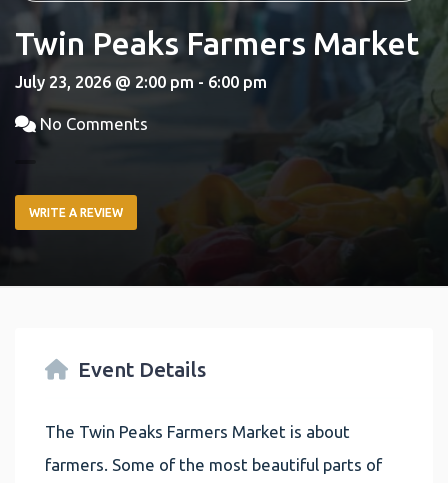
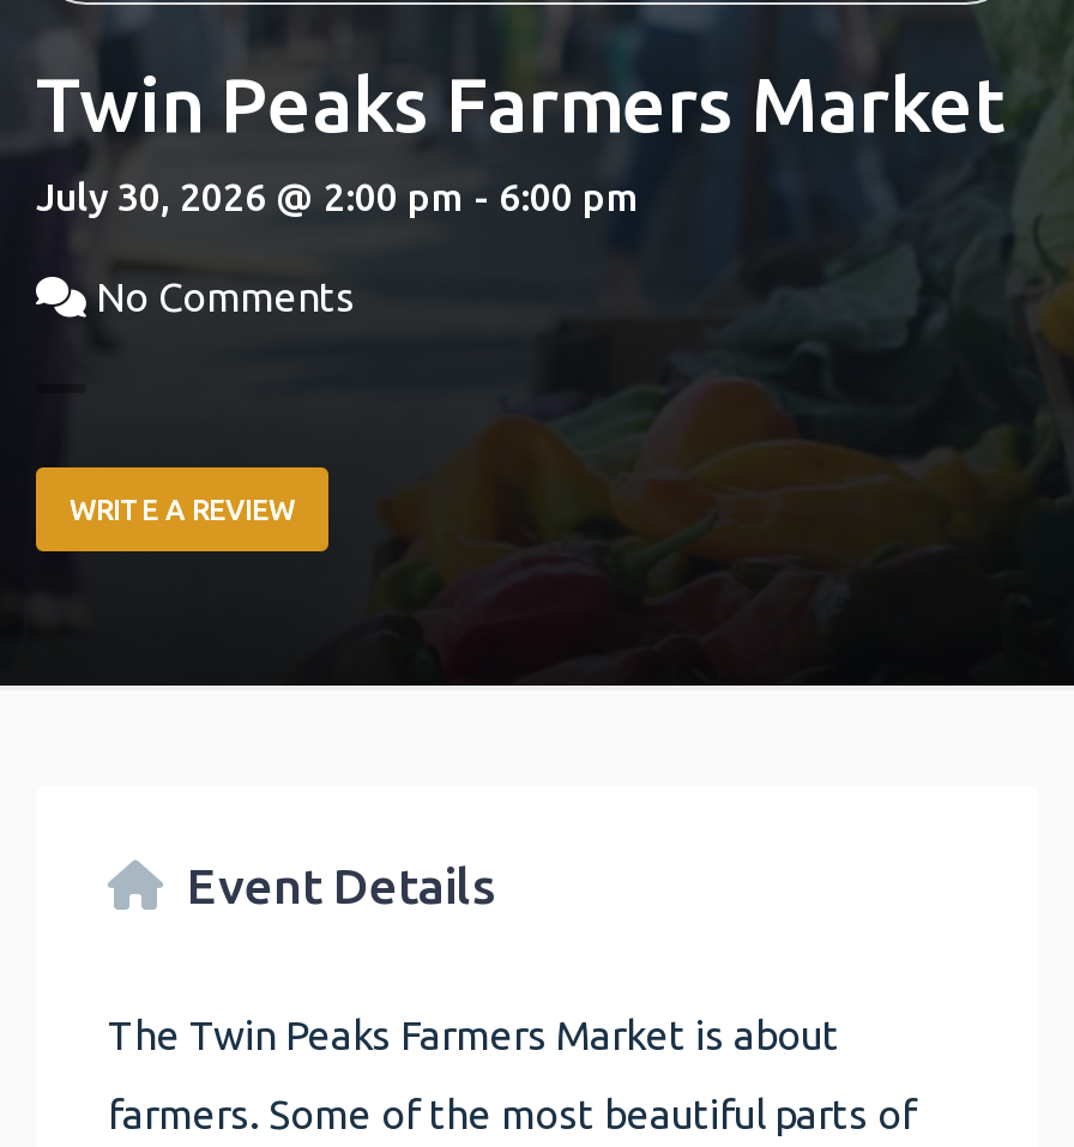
[15,73,267,91] July 23, 2026 @ 2:00 pm - 6:00 pm -> [36,176,640,219] July 30, 2026 @ 2:00 pm - 6:00 pm

